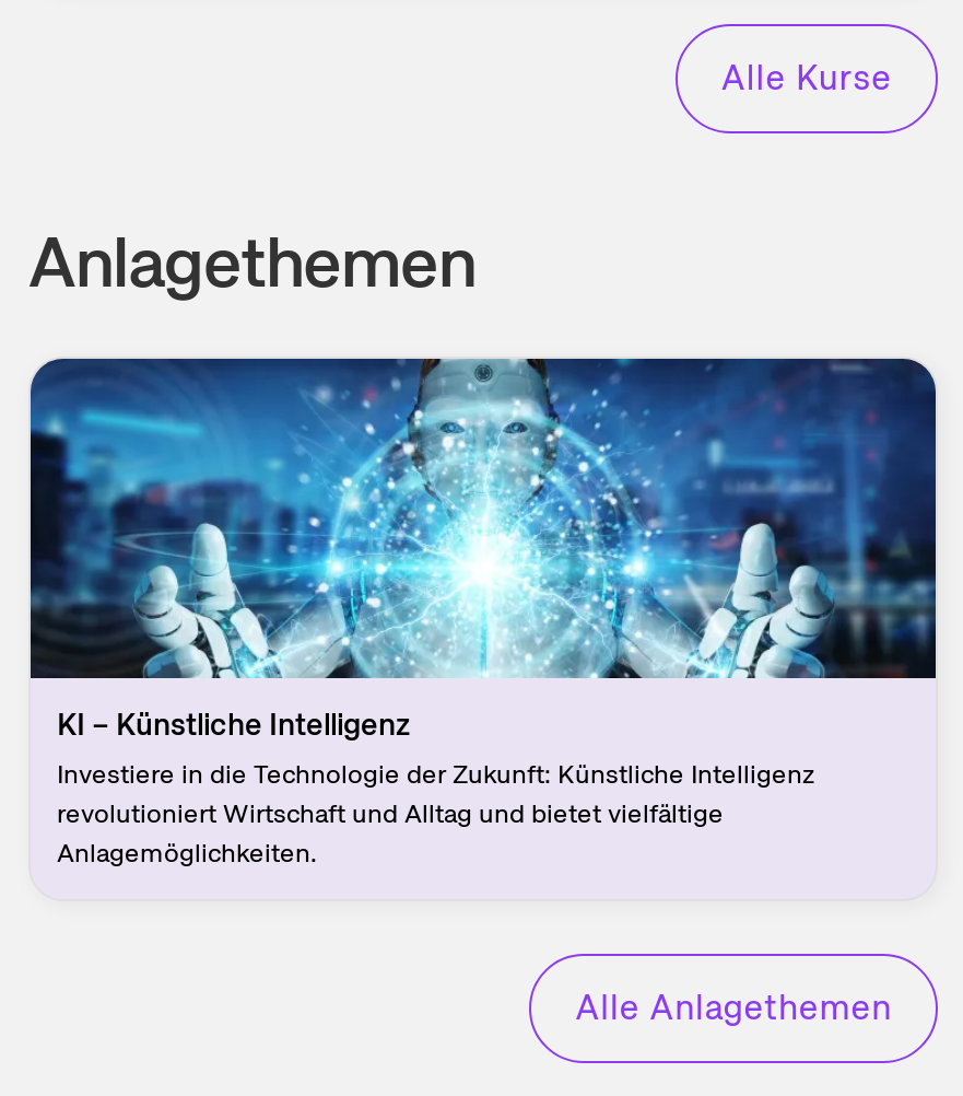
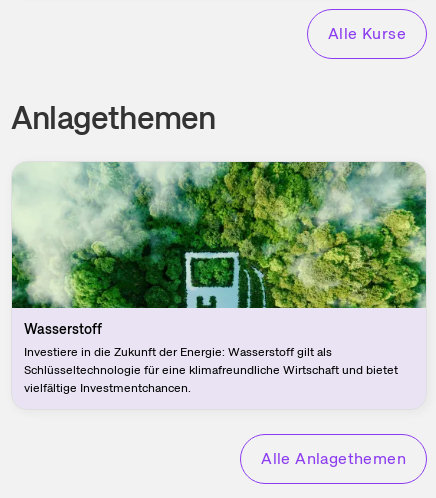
[28,357,938,871] [image] | KI – Künstliche Intelligenz | Investiere in die Technologie der Zukunft: Künstliche Intelligenz | revolutioniert Wirtschaft und Alltag und bietet vielfältige | Anlagemöglichkeiten. -> [11,161,427,396] [image] | Wasserstoff | Investiere in die Zukunft der Energie: Wasserstoff gilt als | Schlüsseltechnologie für eine klimafreundliche Wirtschaft und bietet | vielfältige Investmentchancen.

